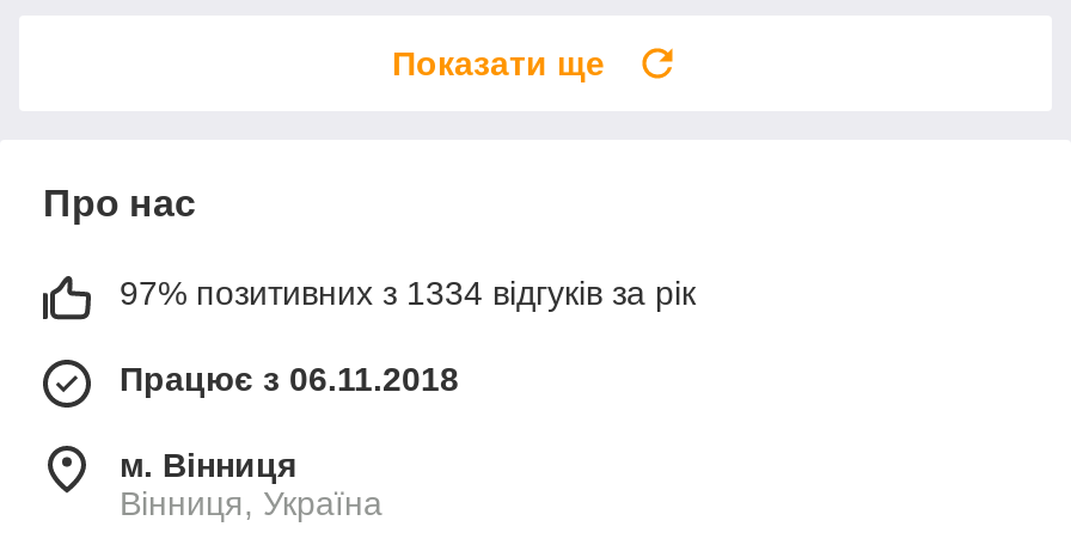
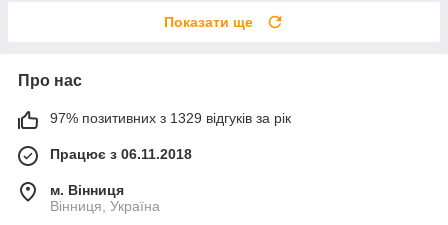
[120,275,696,313] 97% позитивних з 1334 відгуків за рік -> [50,110,291,126] 97% позитивних з 1329 відгуків за рік

